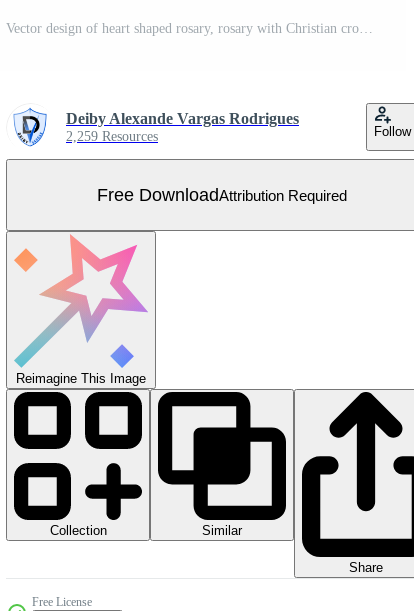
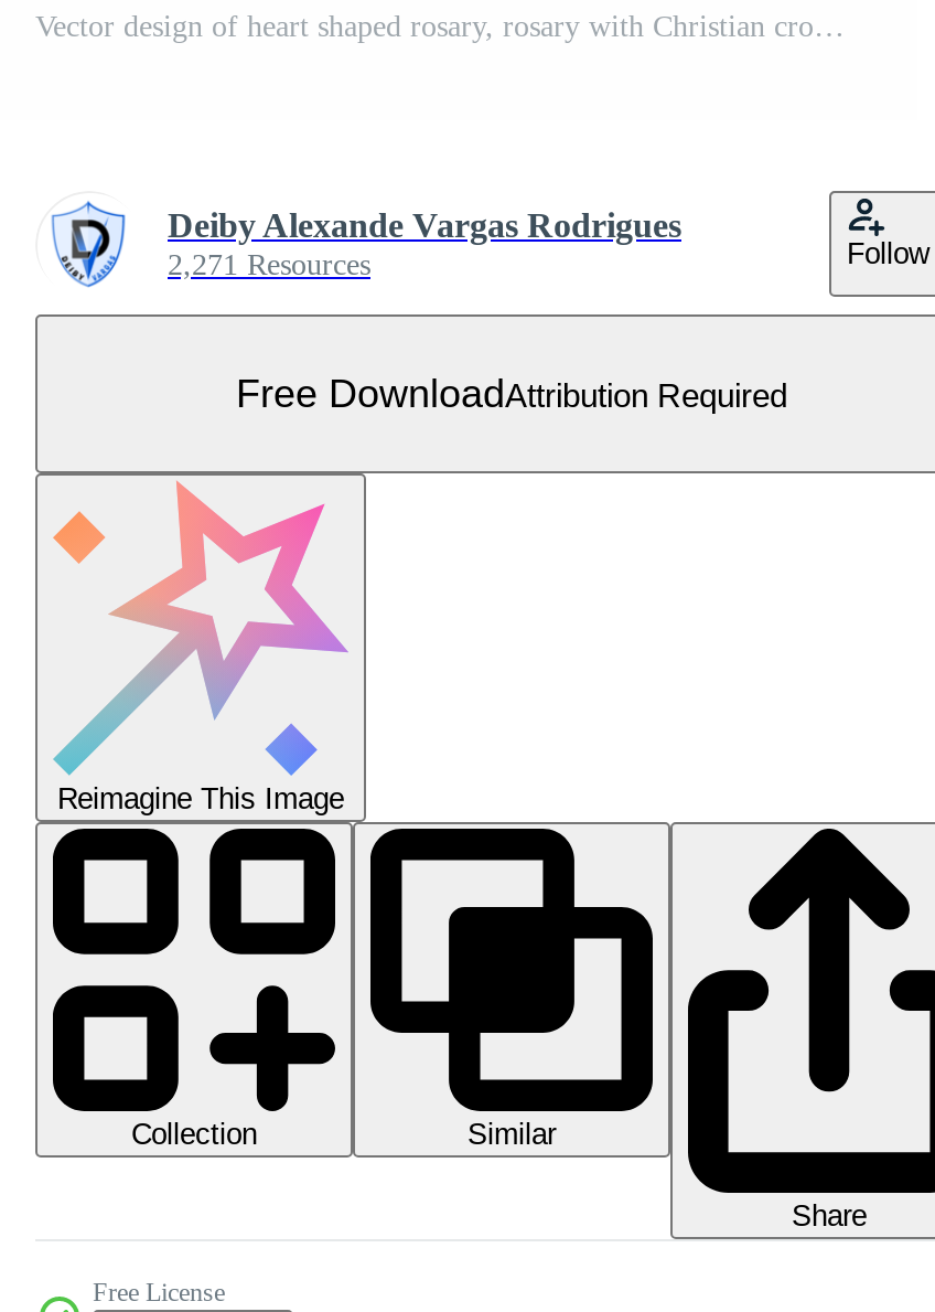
[66,129,158,144] 2,259 Resources -> [168,248,370,281] 2,271 Resources

